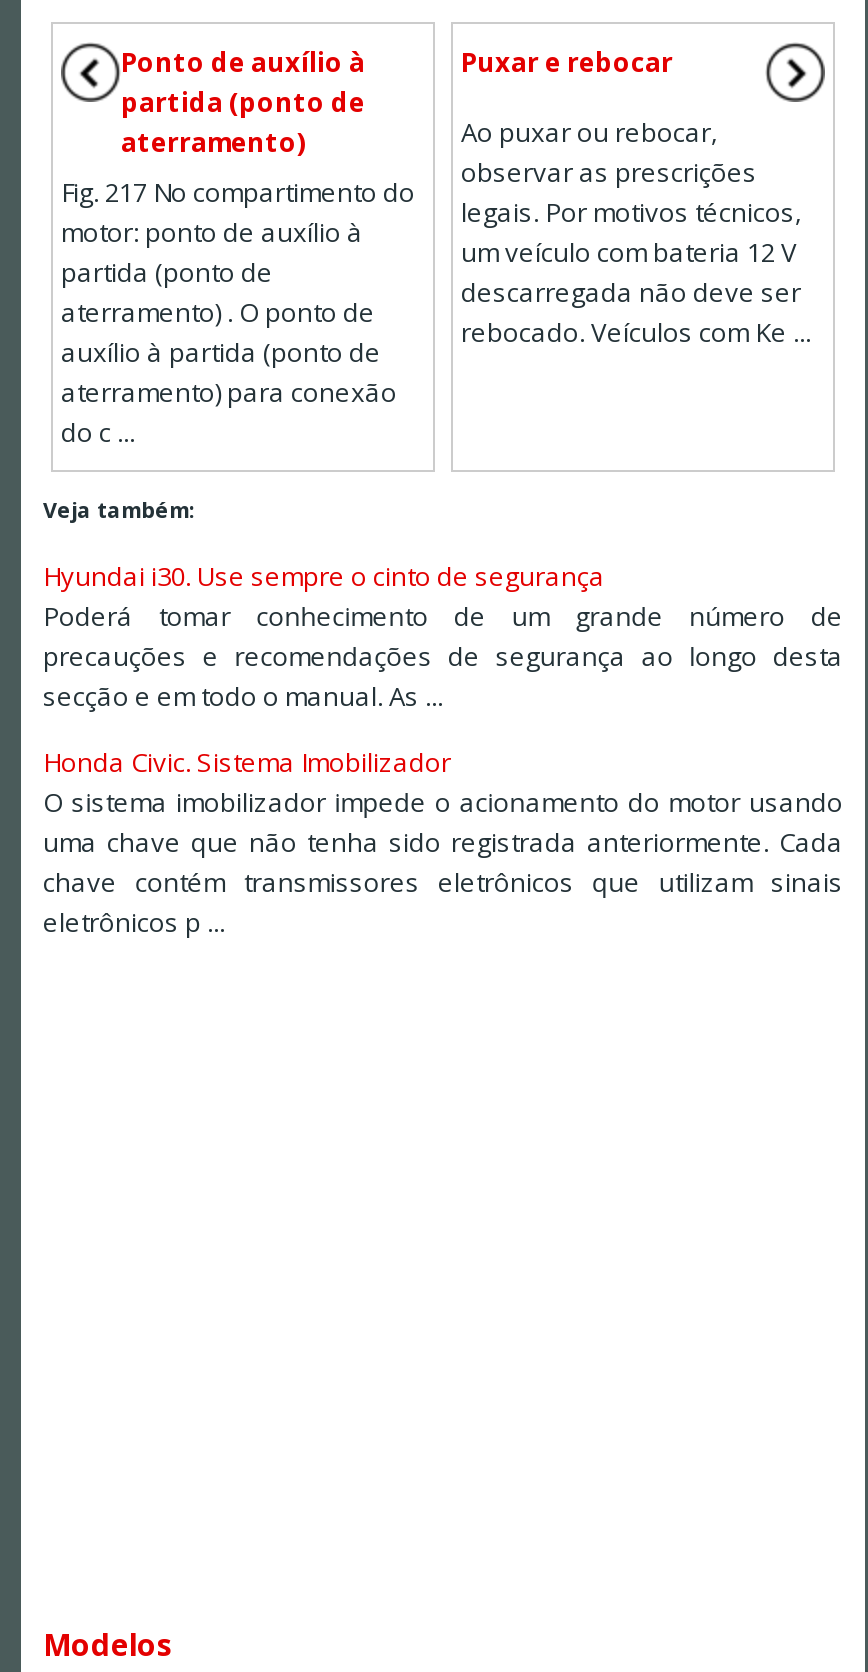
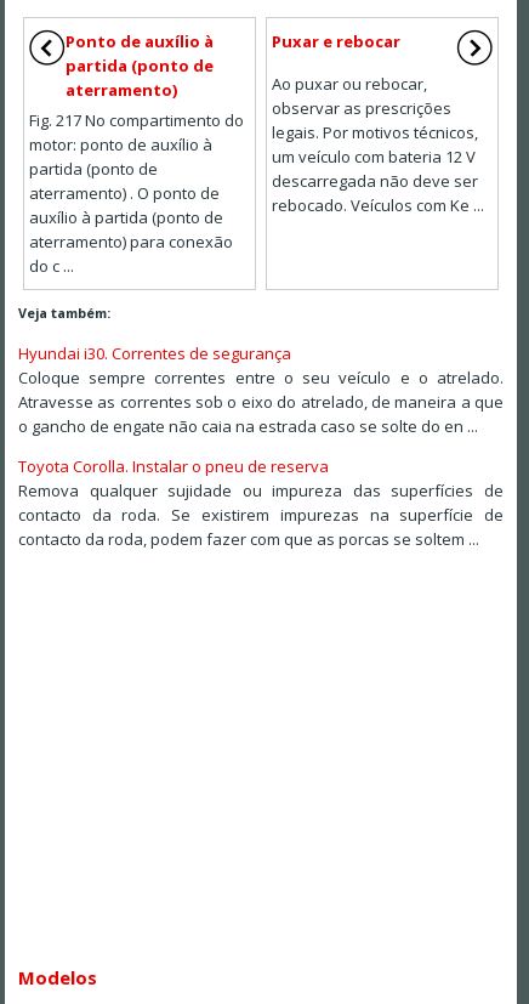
[43,558,843,714] Hyundai i30. Use sempre o cinto de segurança | Poderá tomar conhecimento de um grande número de | precauções e recomendações de segurança ao longo desta | secção e em todo o manual. As ... -> [18,342,504,437] Hyundai i30. Correntes de segurança | Coloque sempre correntes entre o seu veículo e o atrelado. | Atravesse as correntes sob o eixo do atrelado, de maneira a que | o gancho de engate não caia na estrada caso se solte do en ...
[43,744,843,940] Honda Civic. Sistema Imobilizador | O sistema imobilizador impede o acionamento do motor usando | uma chave que não tenha sido registrada anteriormente. Cada | chave contém transmissores eletrônicos que utilizam sinais | eletrônicos p ... -> [18,455,504,550] Toyota Corolla. Instalar o pneu de reserva | Remova qualquer sujidade ou impureza das superfícies de | contacto da roda. Se existirem impurezas na superfície de | contacto da roda, podem fazer com que as porcas se soltem ...

